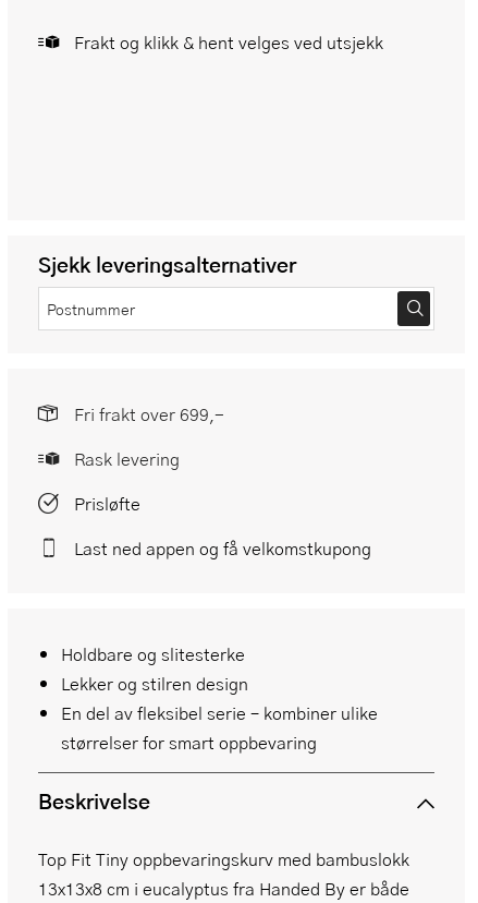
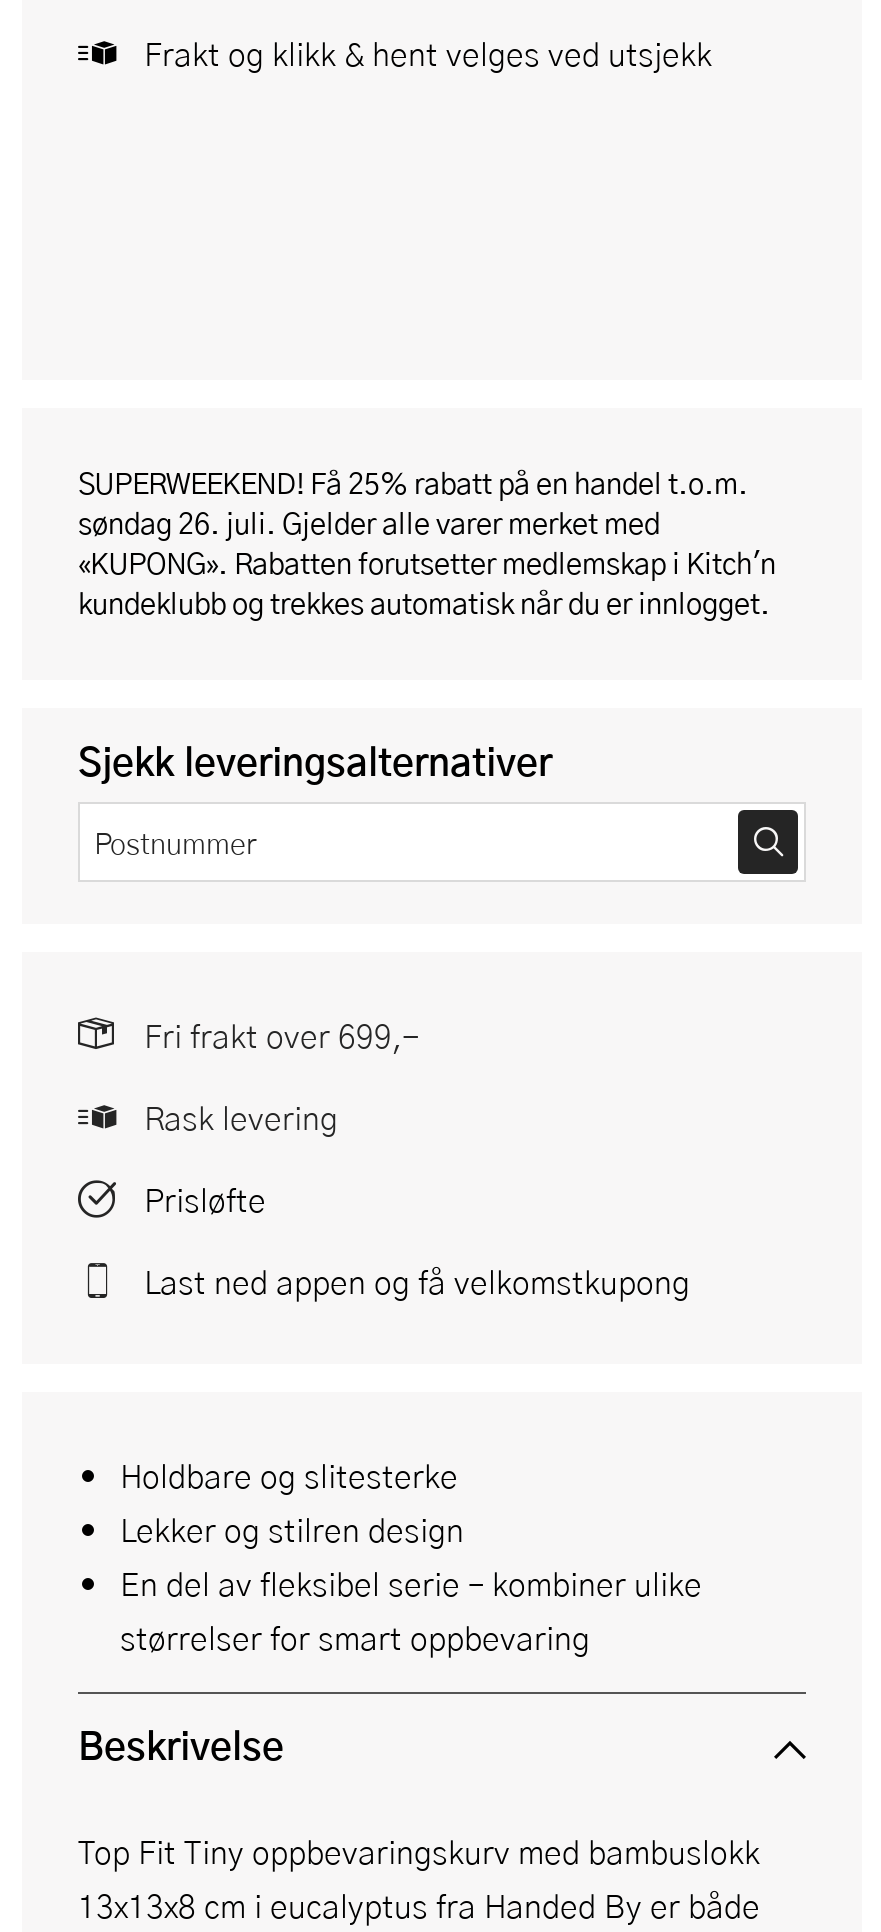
none -> [78,462,776,624] SUPERWEEKEND! Få 25% rabatt på en handel t.o.m. | søndag 26. juli. Gjelder alle varer merket med | «KUPONG». Rabatten forutsetter medlemskap i Kitch'n | kundeklubb og trekkes automatisk når du er innlogget.

